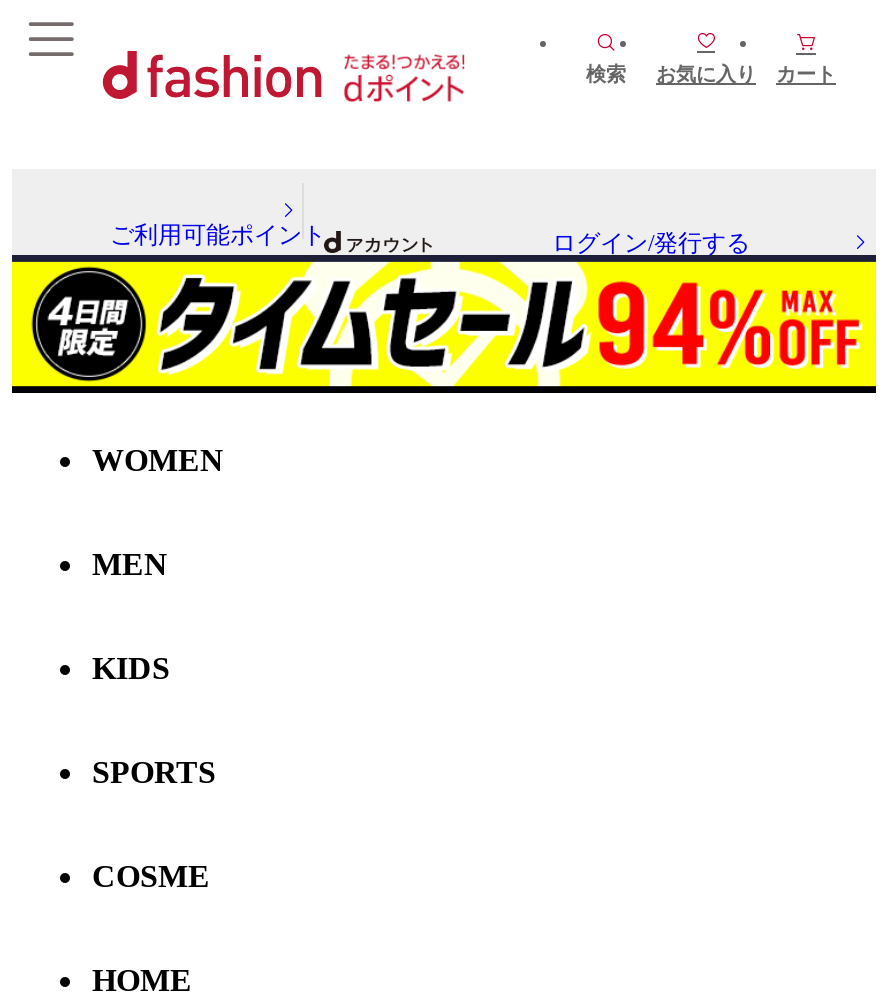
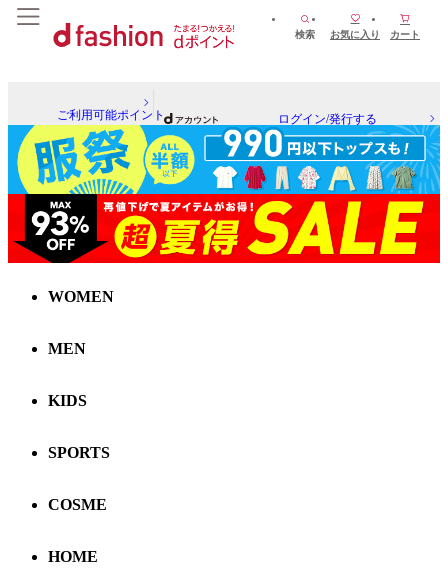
[10,253,878,395] [image] -> [7,124,441,264] [image]

